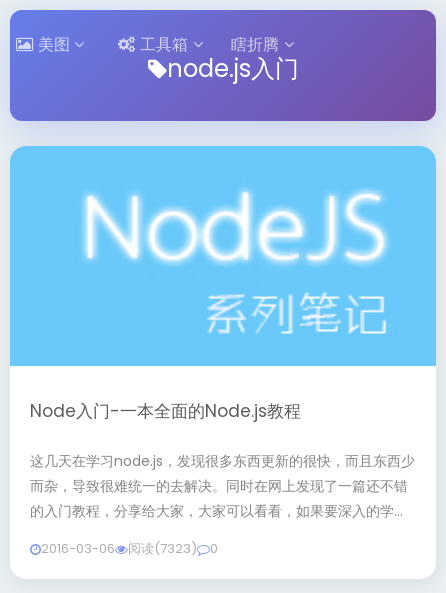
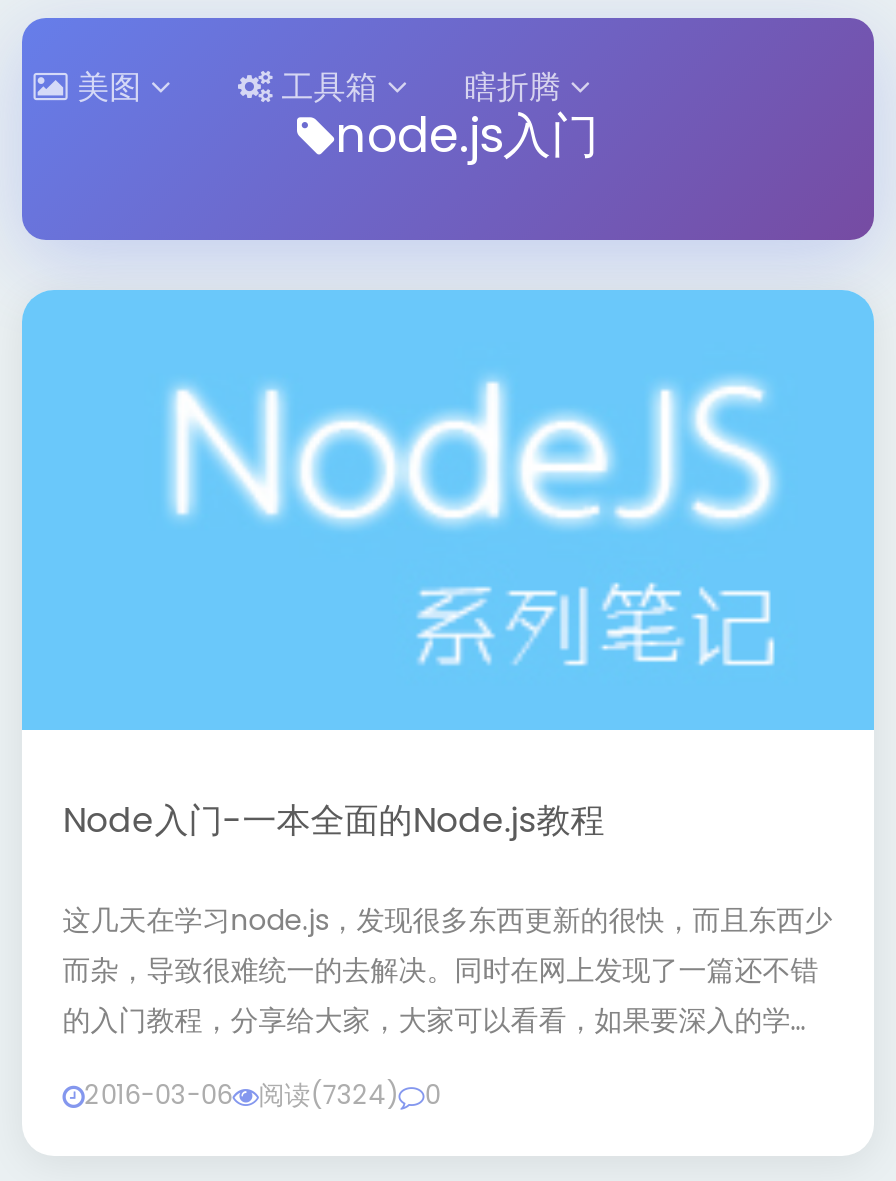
[41,539,218,558] 2016-03-06 阅读(7323) 0 -> [84,1076,440,1114] 2016-03-06 阅读(7324) 0

